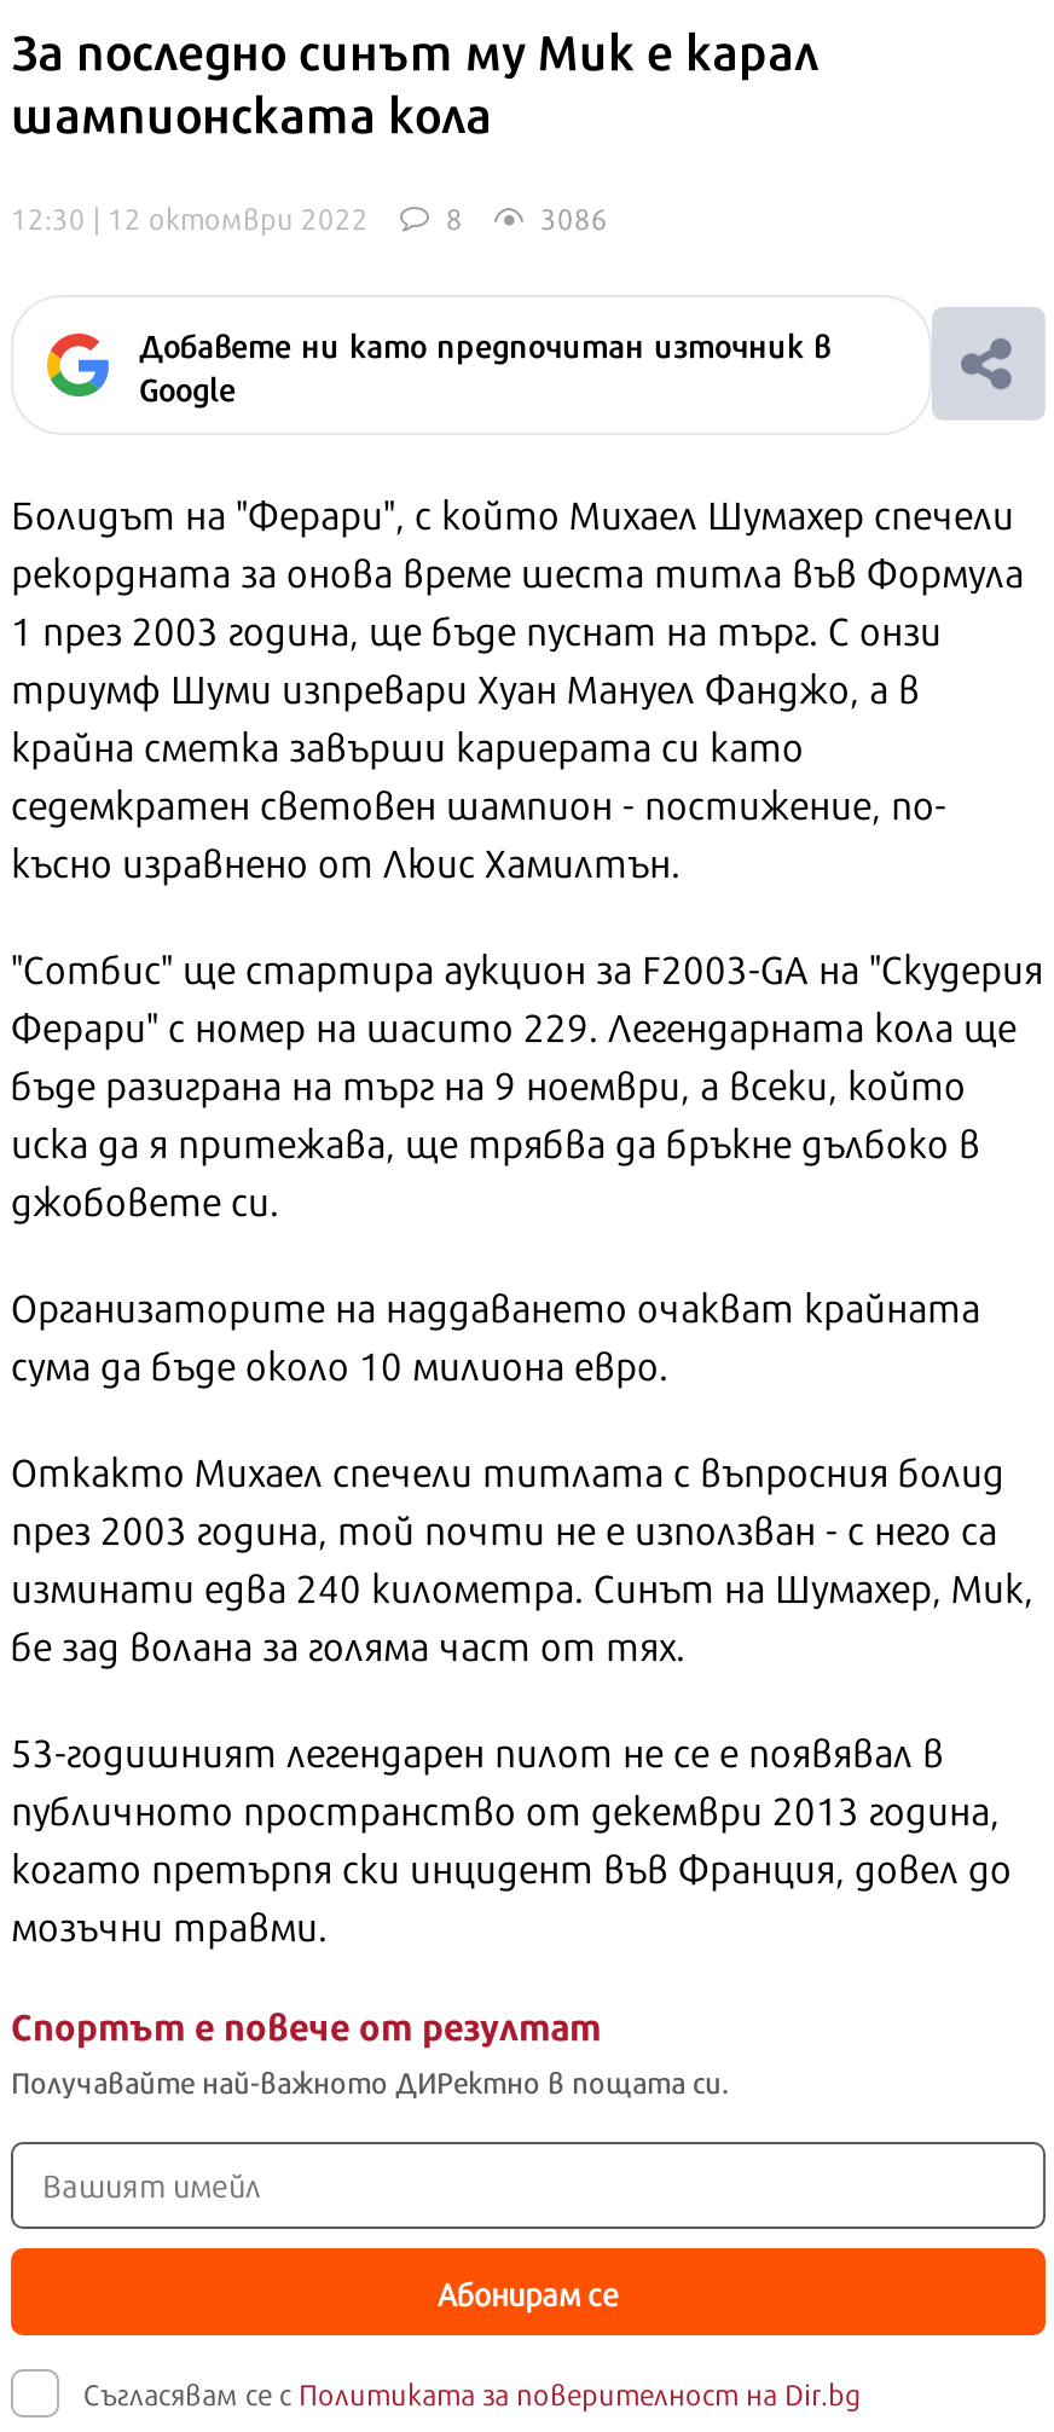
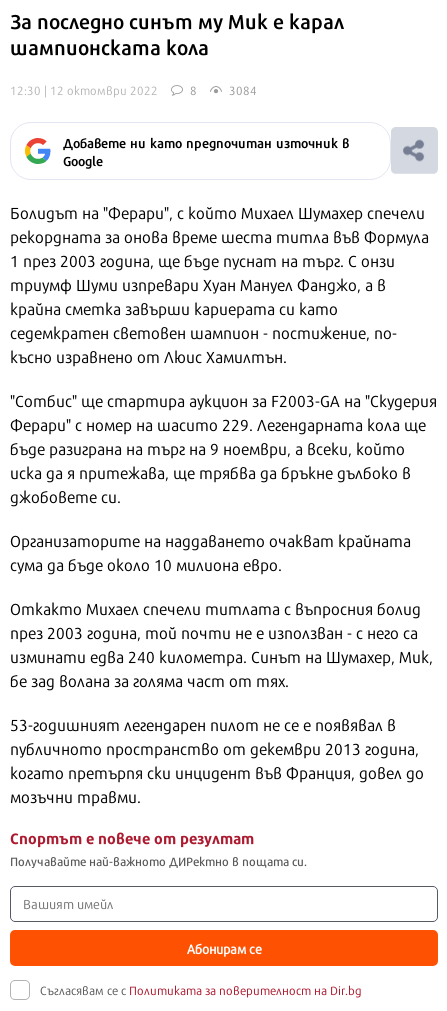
[540,195,608,238] 3086 -> [229,81,257,99] 3084

